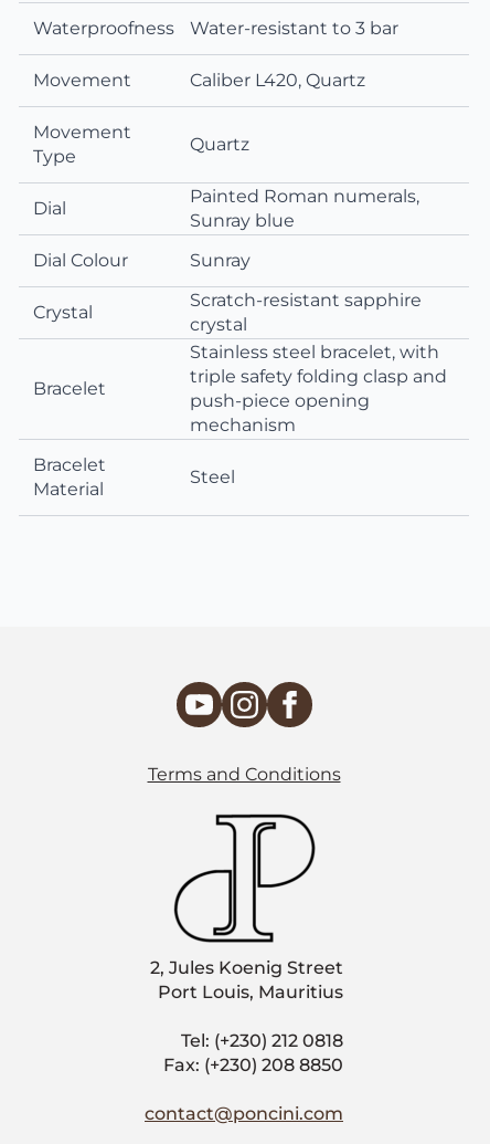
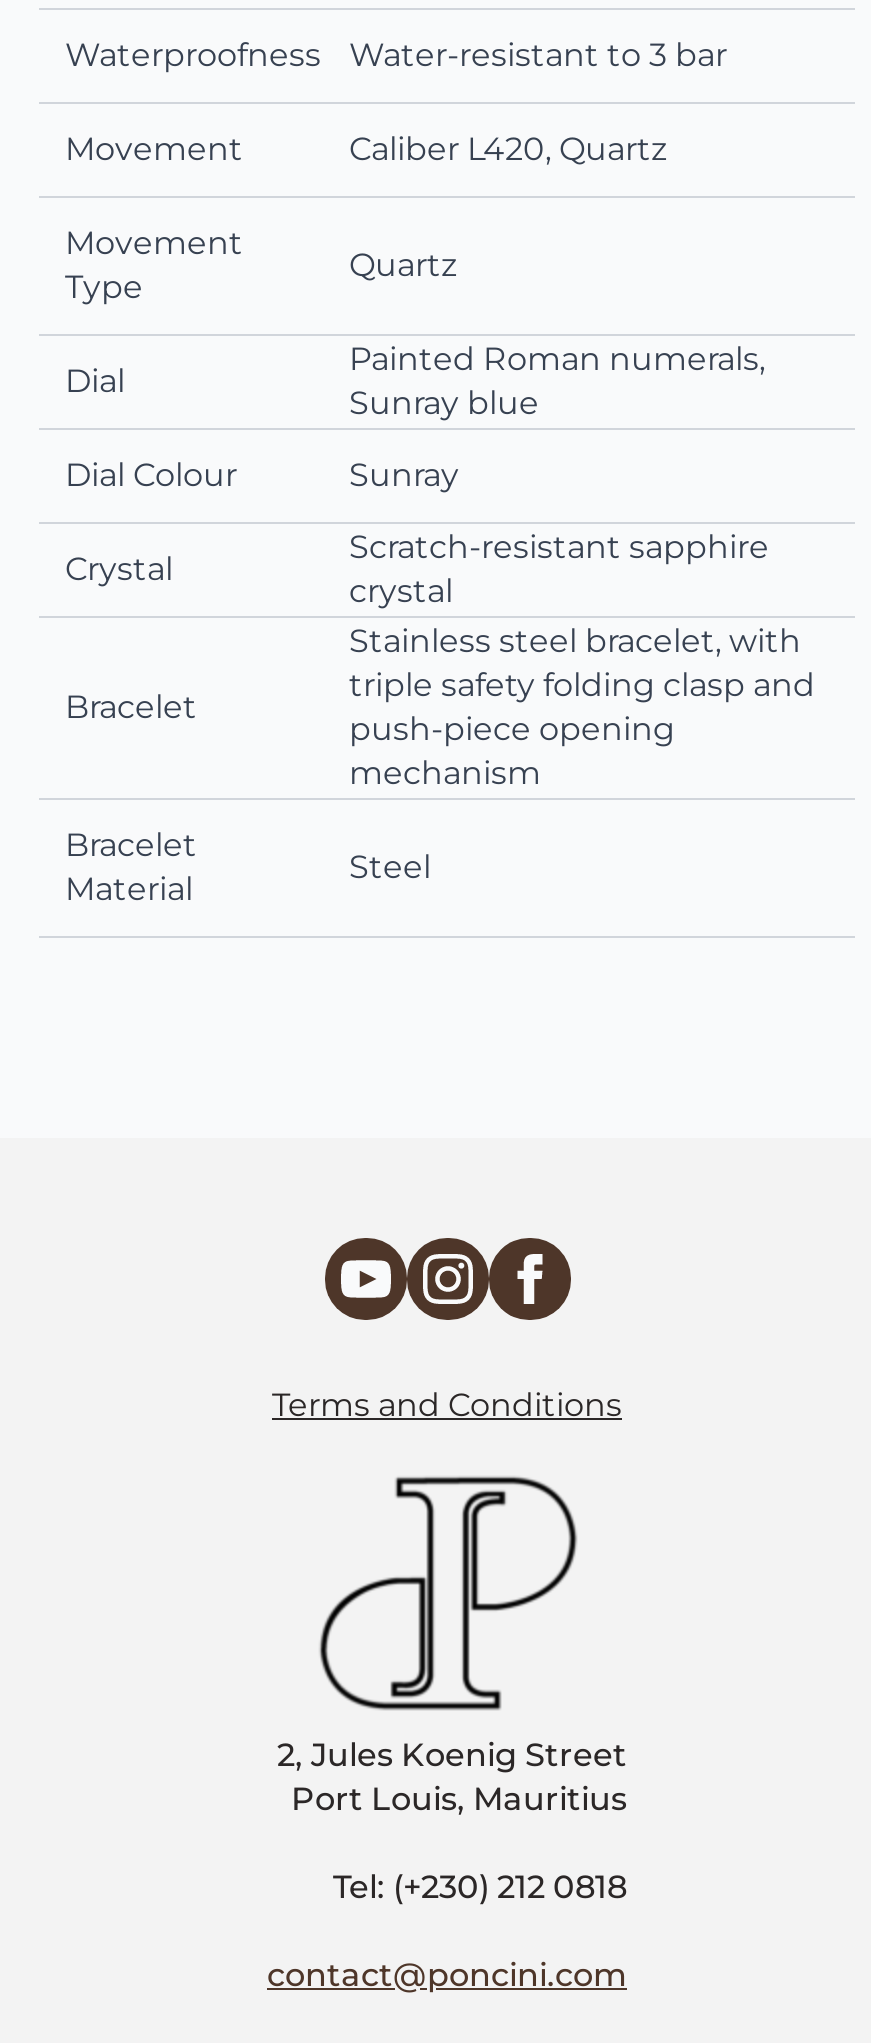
[163,1054,343,1075] Fax: (+230) 208 8850 -> none

